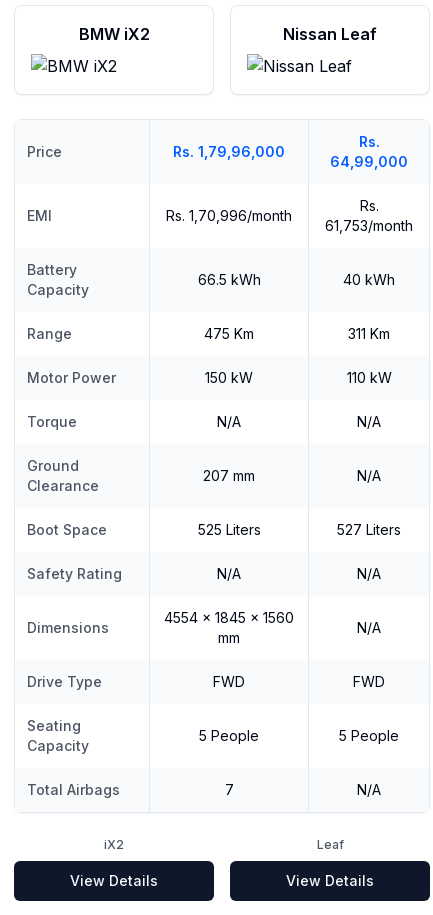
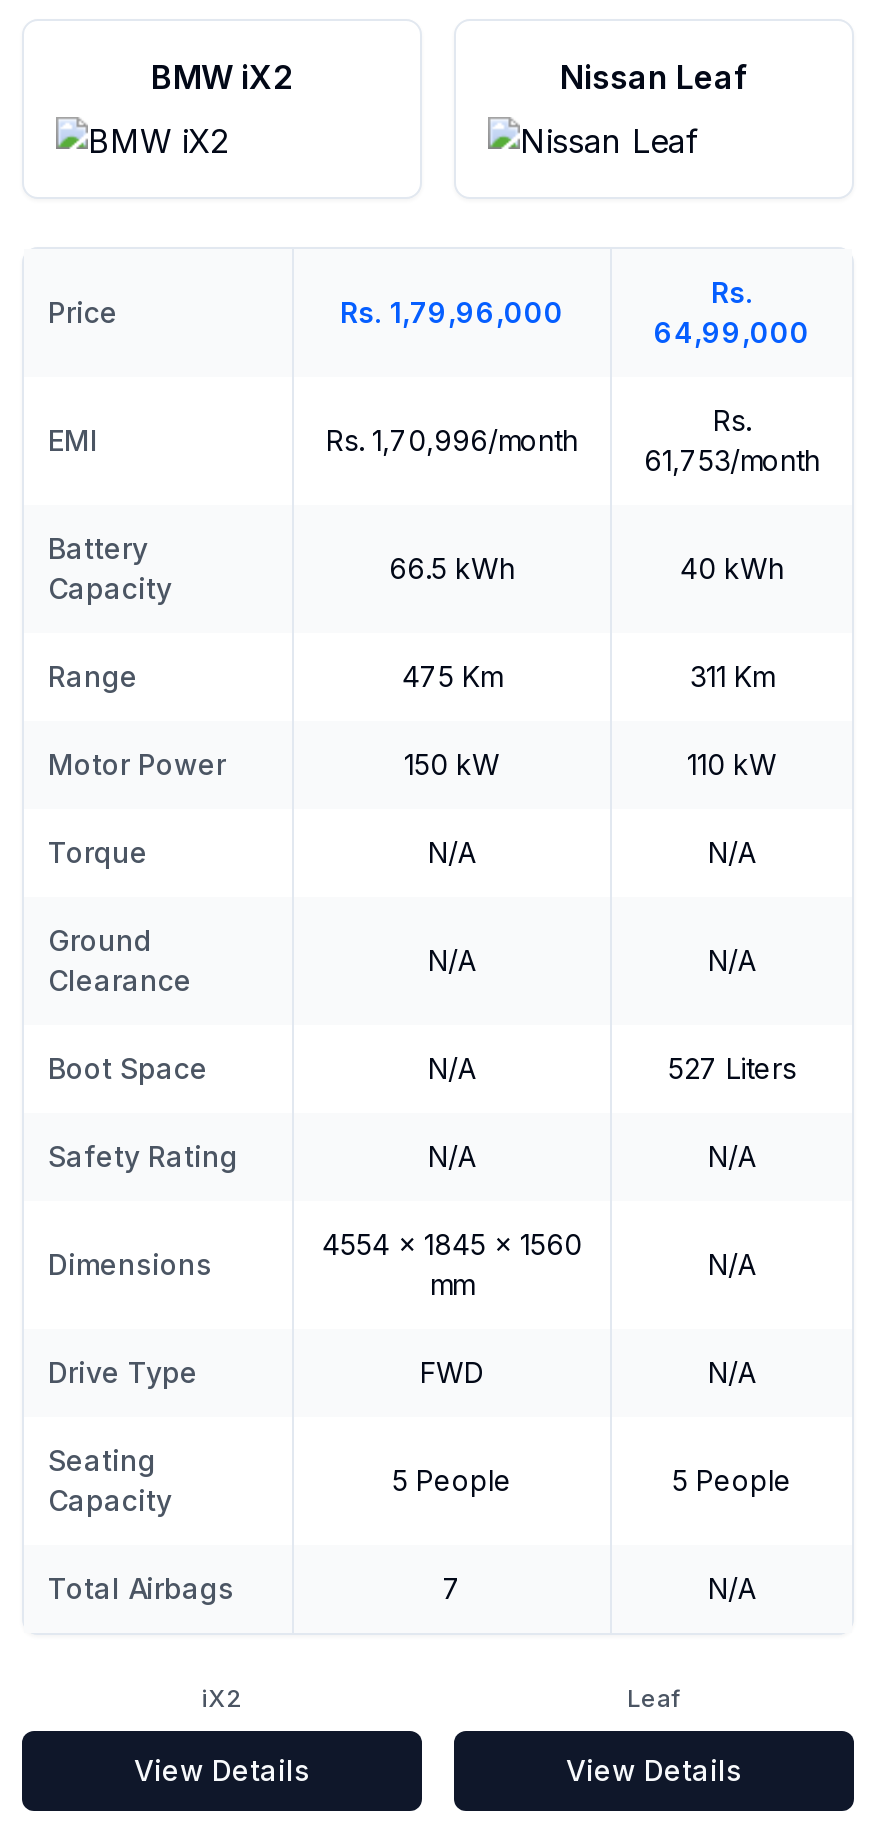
[203,467,255,484] 207 mm -> [428,943,476,977] N/A
[197,521,260,538] 525 Liters -> [428,1051,476,1085] N/A
[353,673,385,690] FWD -> [708,1355,756,1389] N/A

